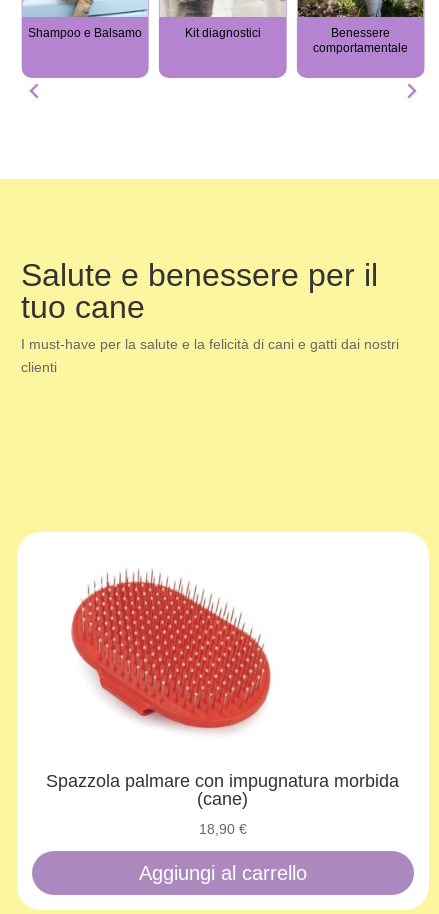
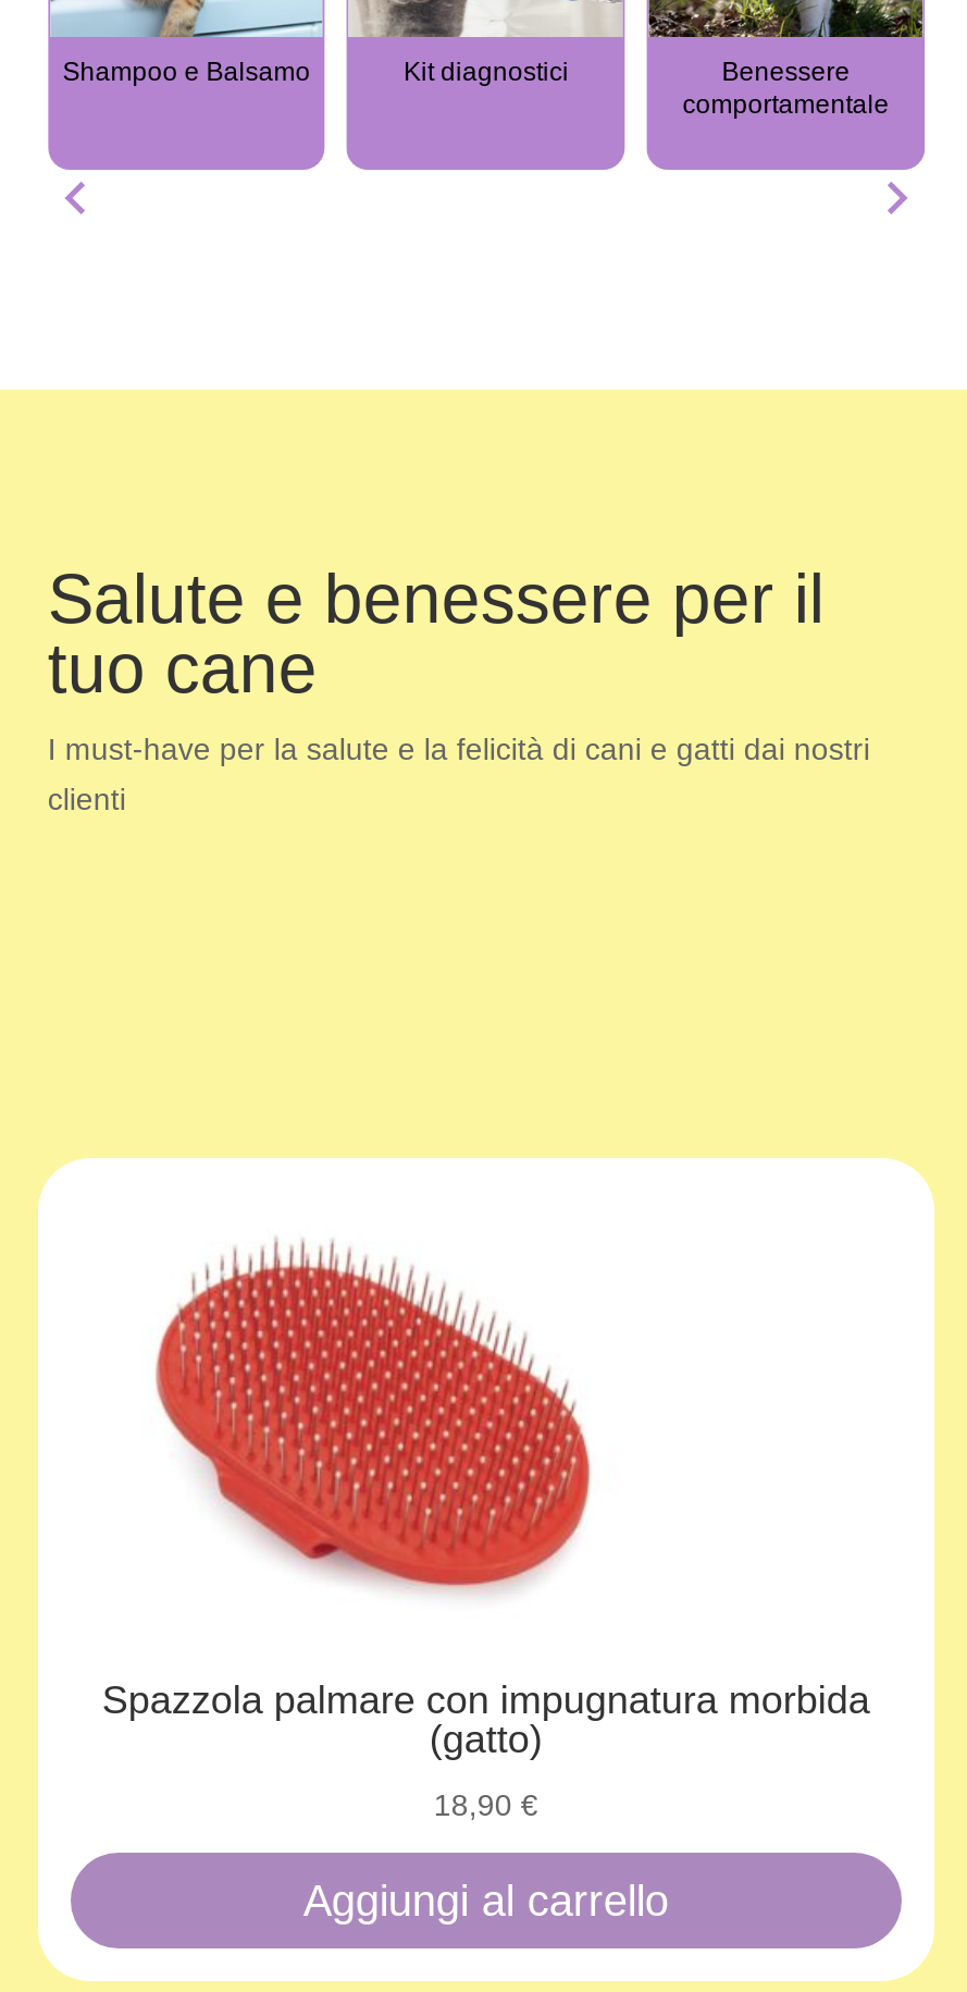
[197,789,248,809] (cane) -> [429,1718,543,1762] (gatto)

